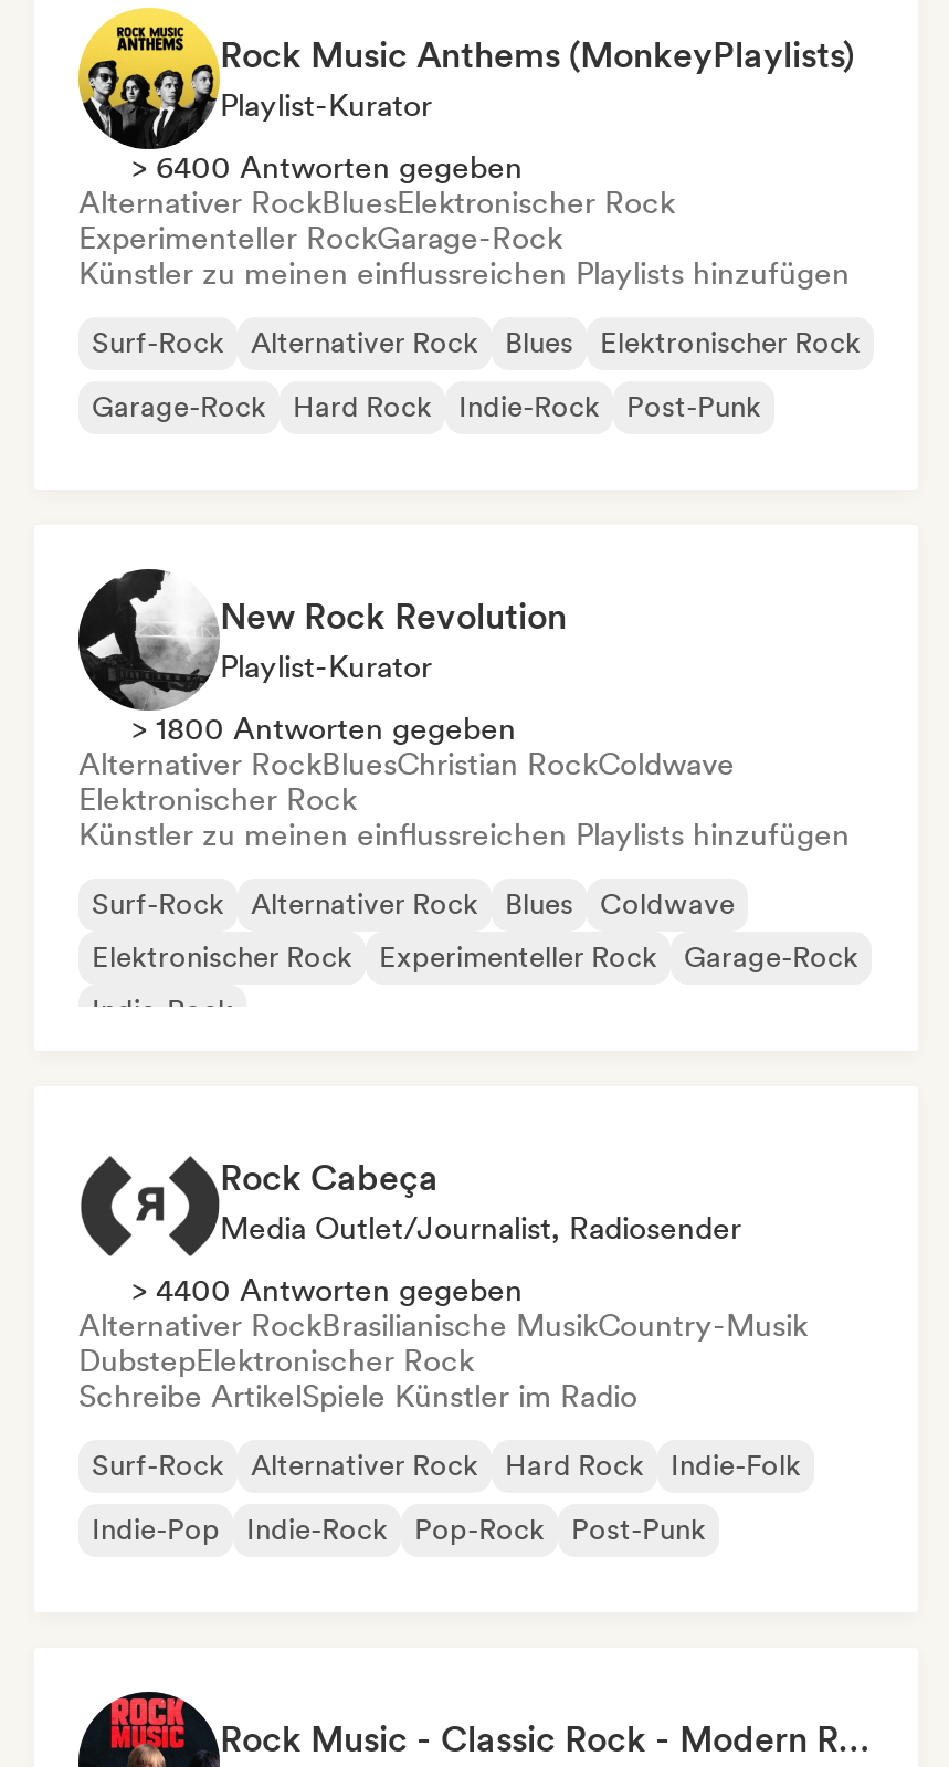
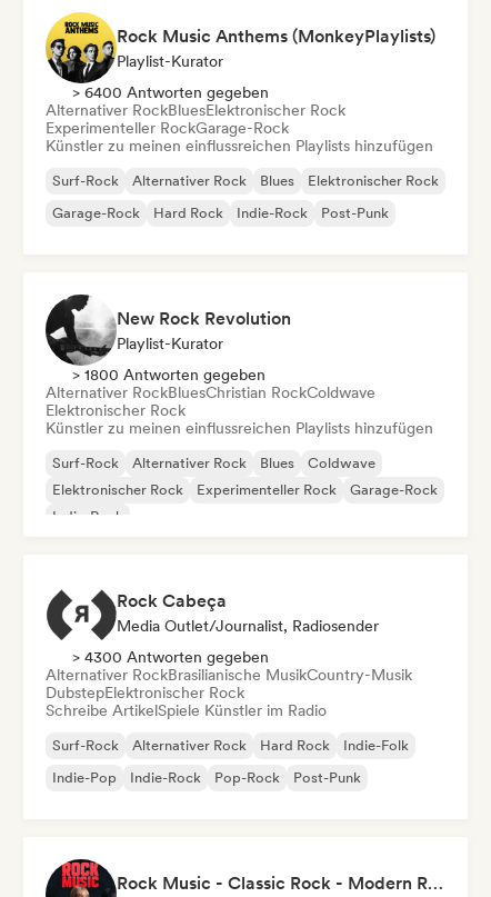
[131,1272,523,1307] > 4400 Antworten gegeben -> [72,648,269,666] > 4300 Antworten gegeben

